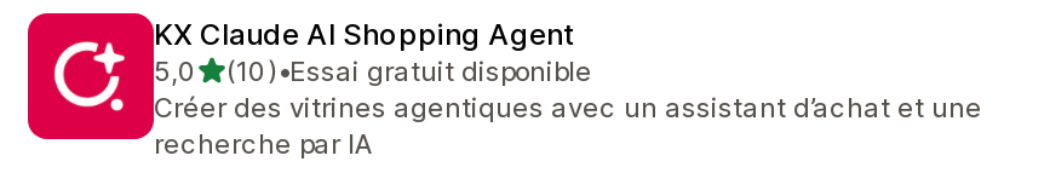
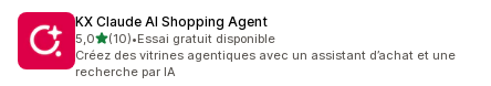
[154,91,982,125] Créer des vitrines agentiques avec un assistant d’achat et une -> [75,47,456,63] Créez des vitrines agentiques avec un assistant d’achat et une

